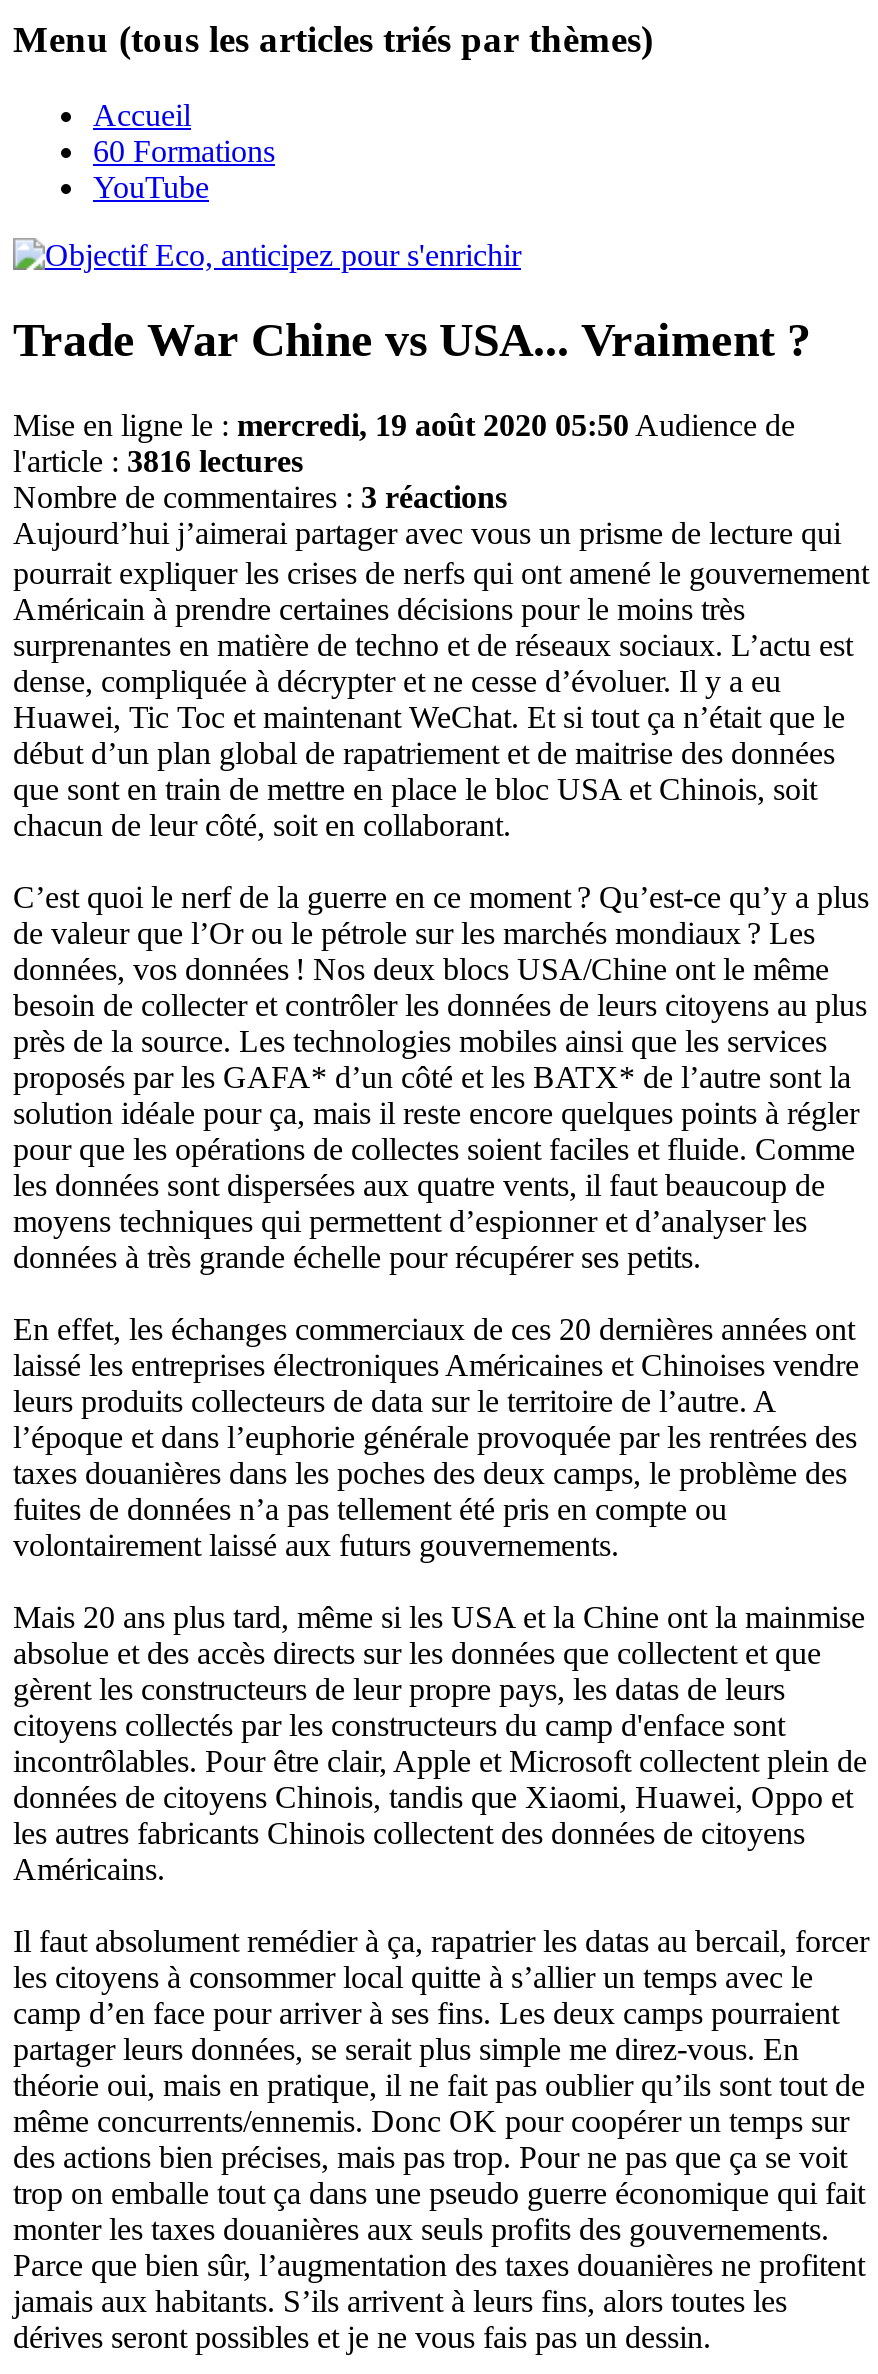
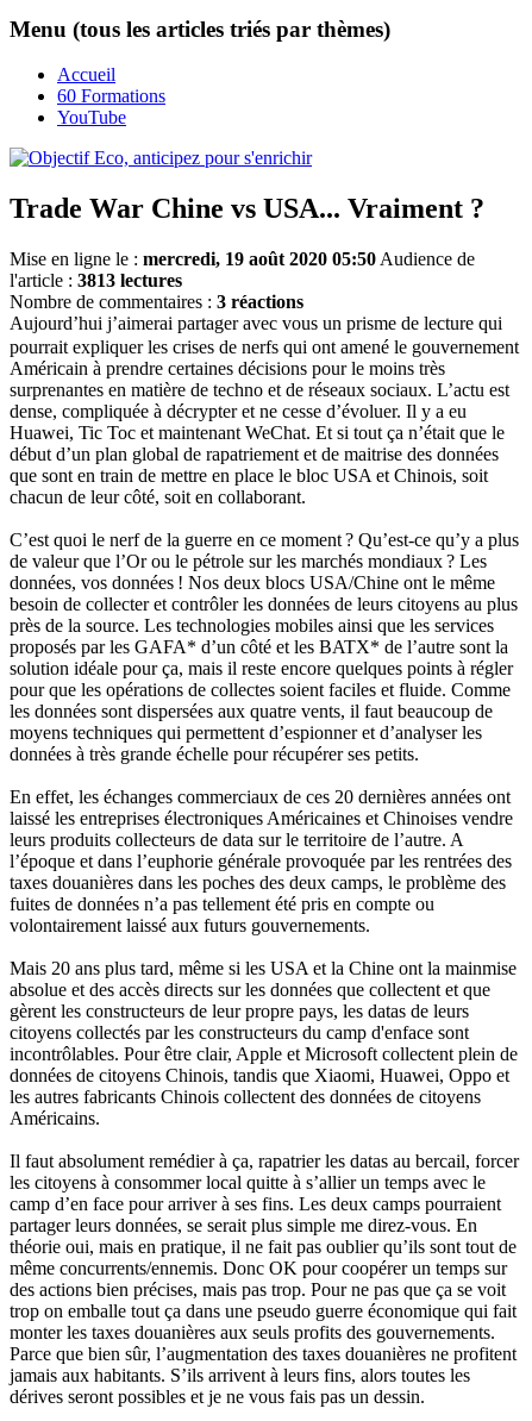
[13,444,303,478] l'article : 3816 lectures -> [10,270,182,291] l'article : 3813 lectures

